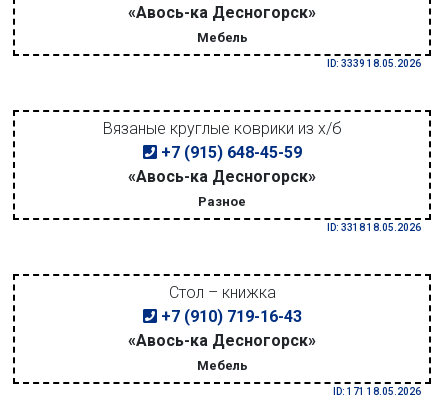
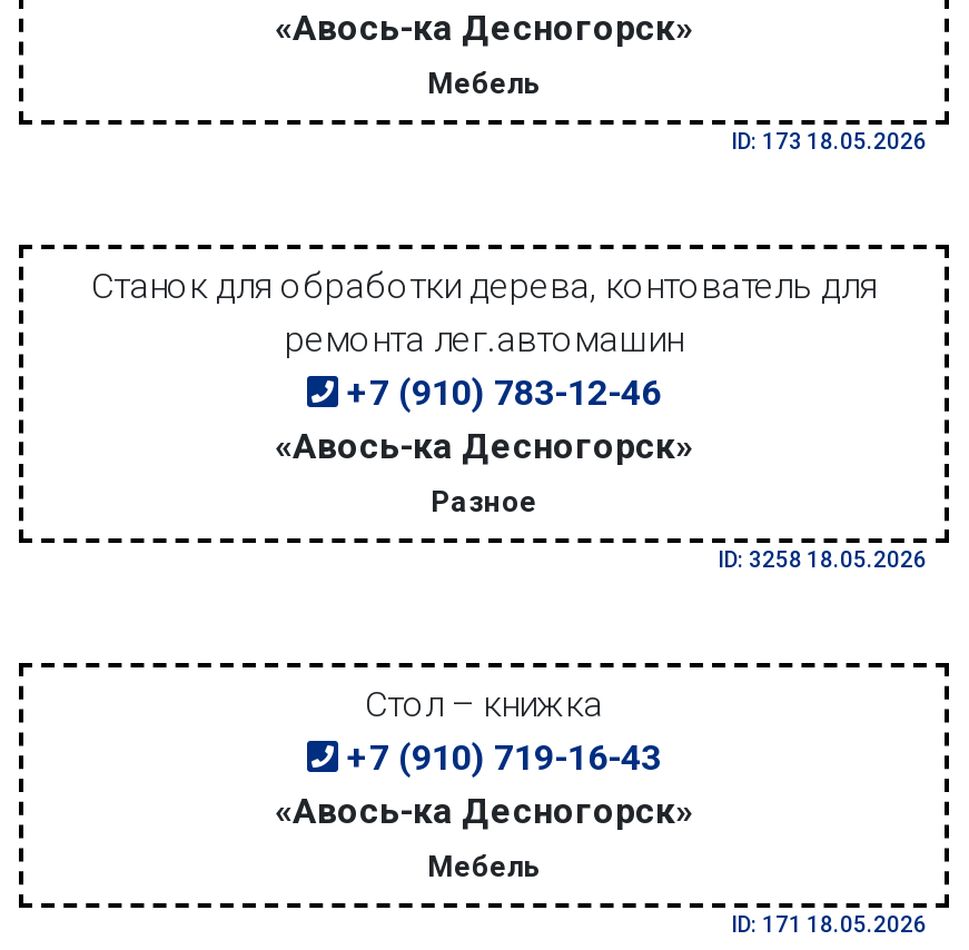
[327,58,421,69] ID: 3339 18.05.2026 -> [731,129,927,153] ID: 173 18.05.2026
[102,119,341,162] Вязаные круглые коврики из х/б | +7 (915) 648-45-59 -> [91,264,877,413] Станок для обработки дерева, контователь для | ремонта лег.автомашин | +7 (910) 783-12-46
[327,222,421,233] ID: 3318 18.05.2026 -> [718,547,927,571] ID: 3258 18.05.2026

